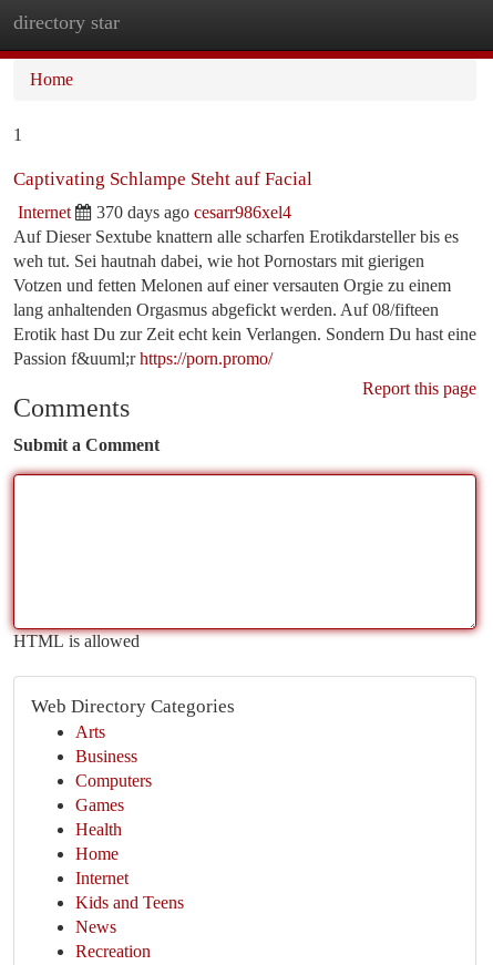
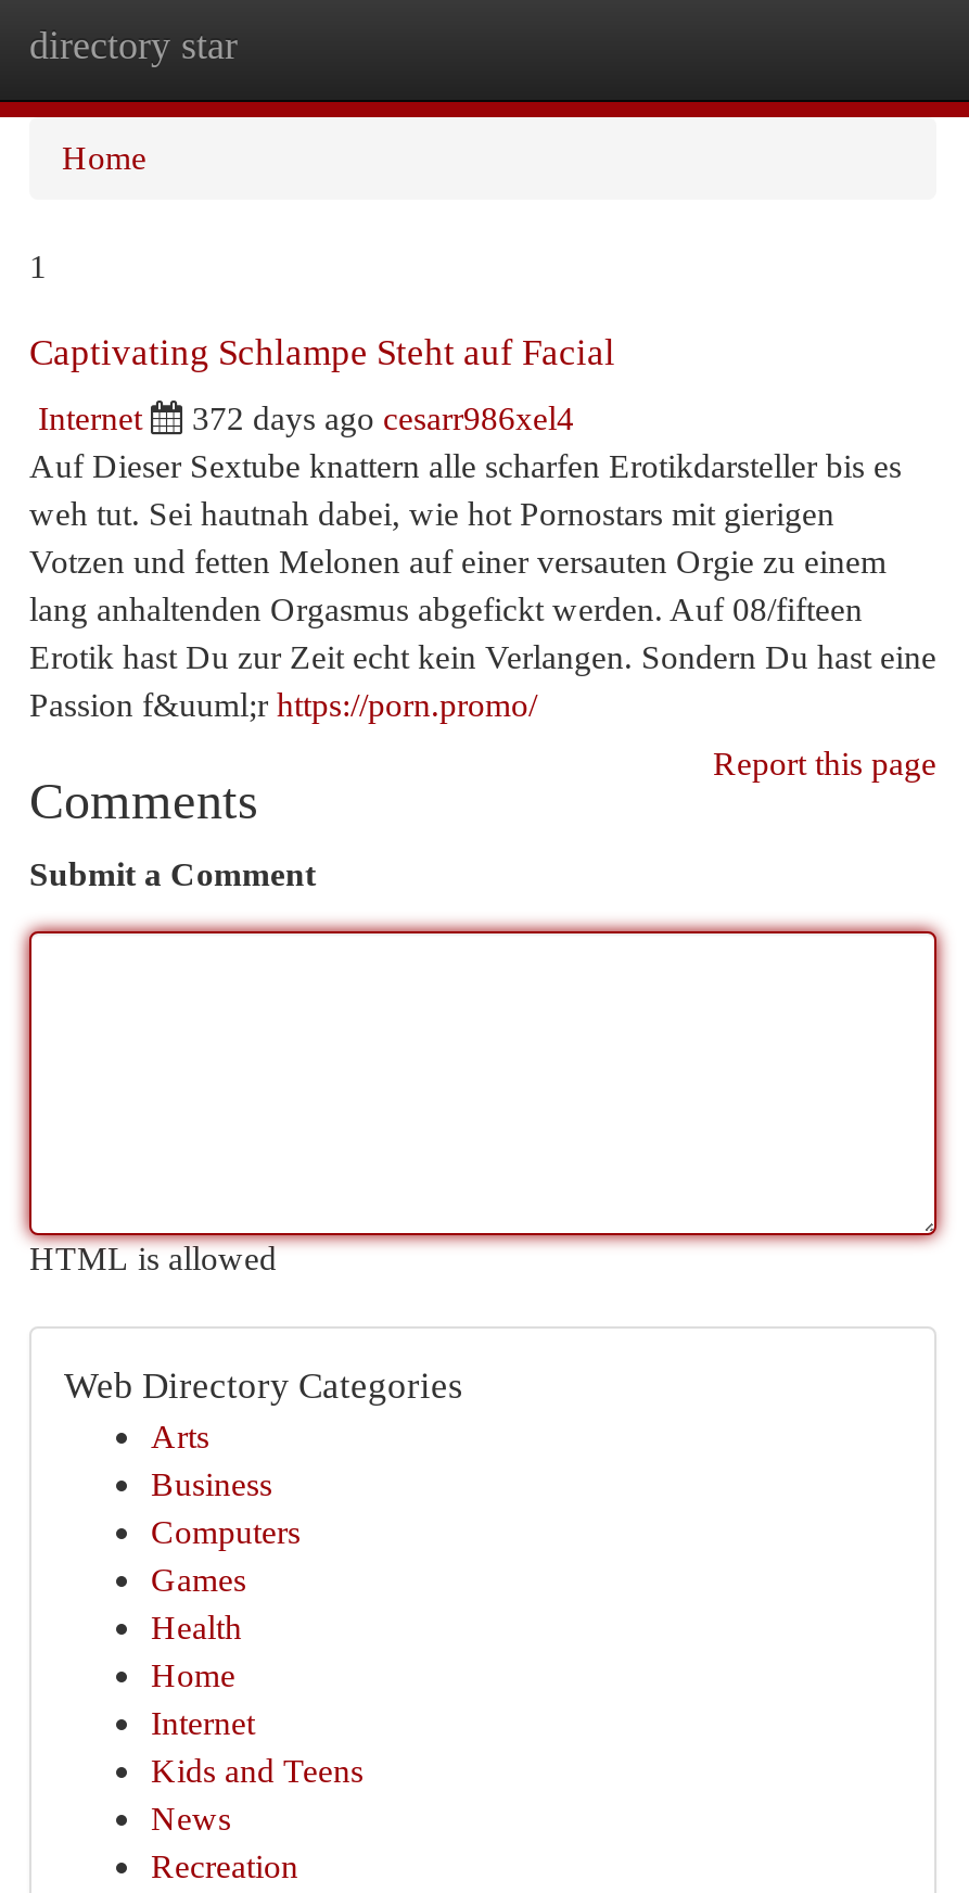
[96,203,291,222] 370 days ago cesarr986xel4 -> [192,399,574,436] 372 days ago cesarr986xel4

